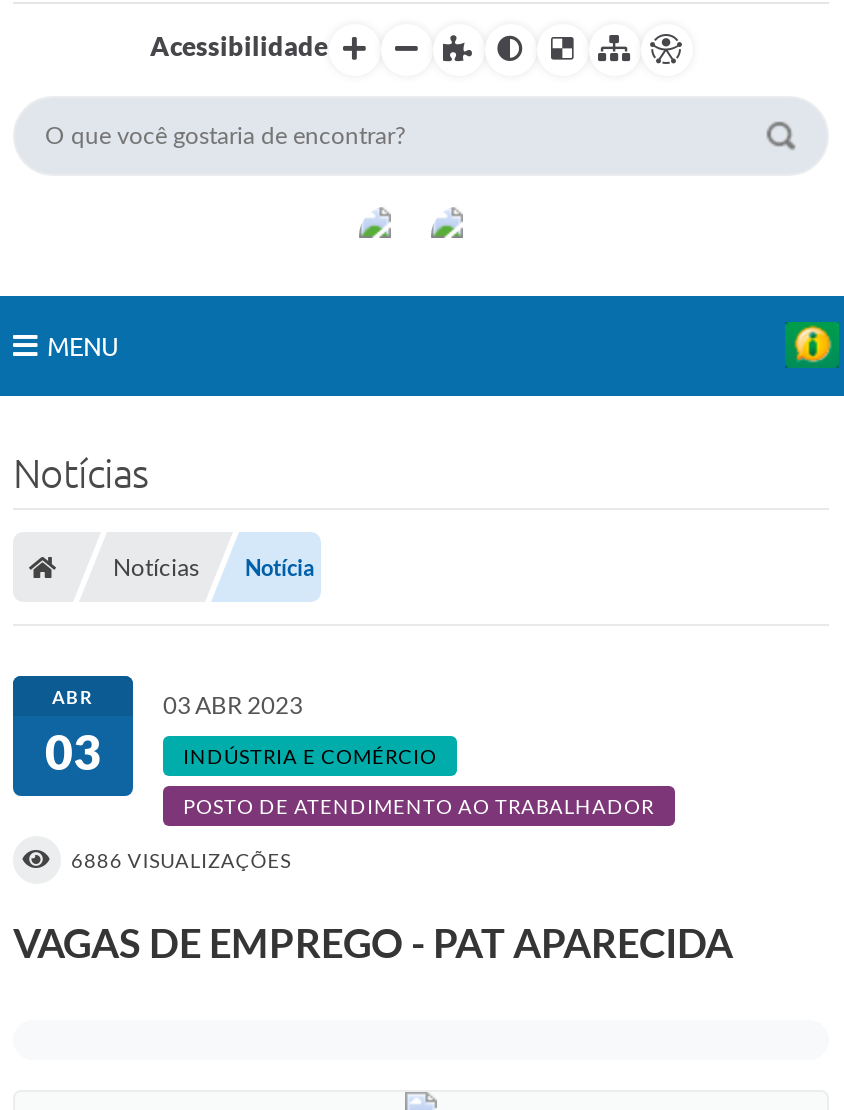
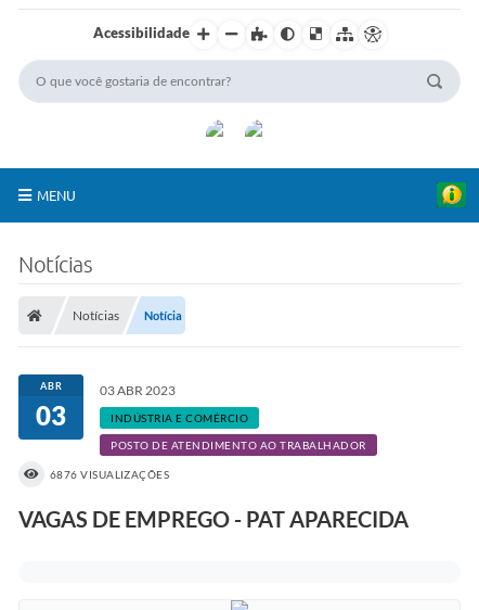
[71,848,291,872] 6886 VISUALIZAÇÕES -> [50,468,169,481] 6876 VISUALIZAÇÕES

